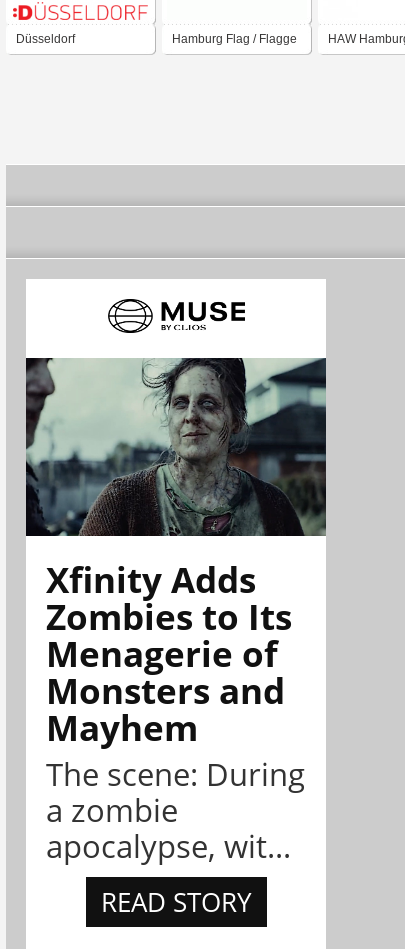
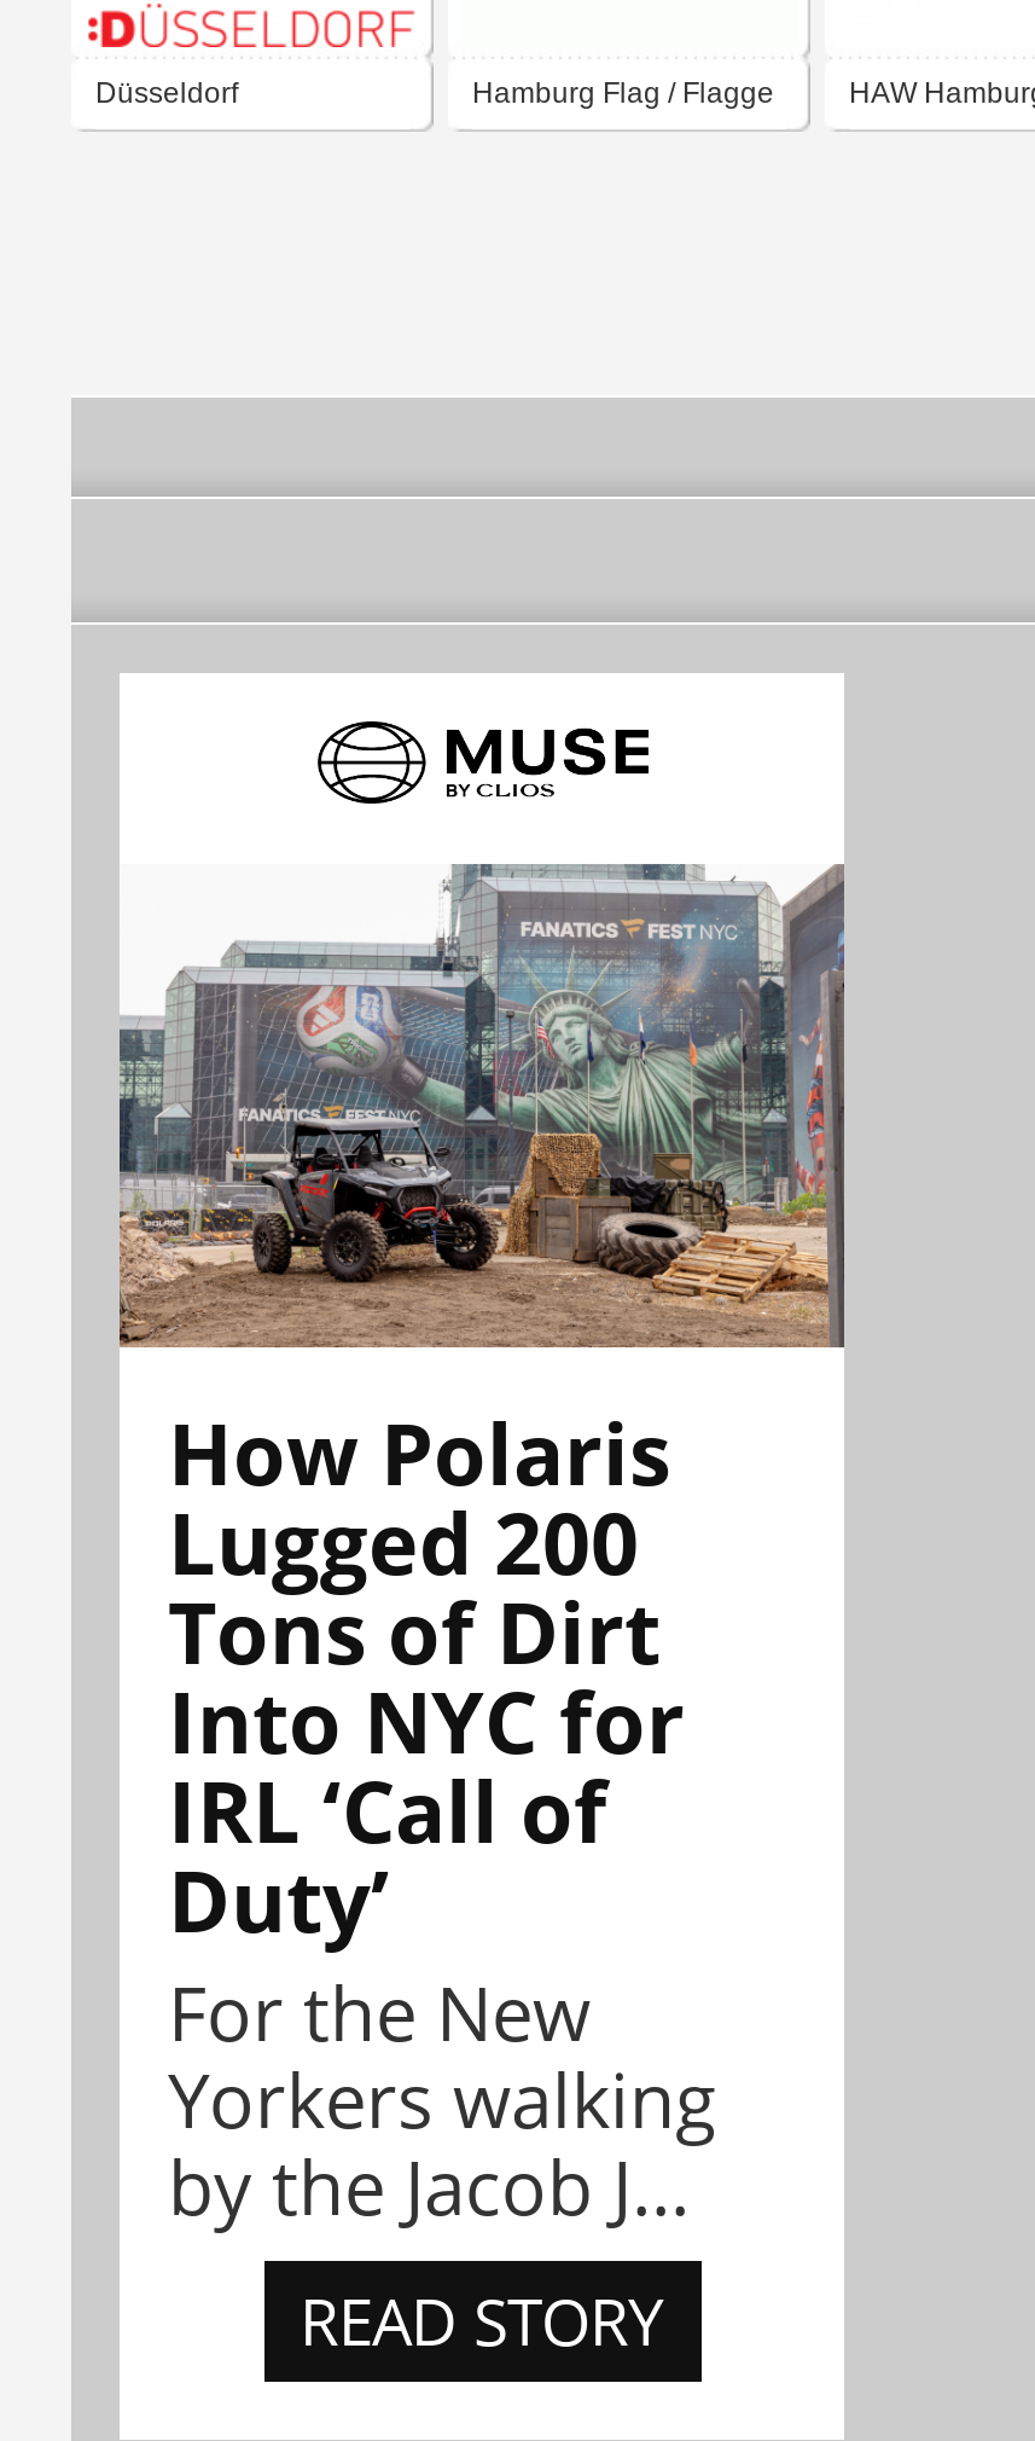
[25,357,326,867] [image] | Xfinity Adds | Zombies to Its | Menagerie of | Monsters and | Mayhem | The scene: During | a zombie | apocalypse, wit... -> [117,862,844,2238] [image] | How Polaris | Lugged 200 | Tons of Dirt | Into NYC for | IRL ‘Call of | Duty’ | For the New | Yorkers walking | by the Jacob J...

